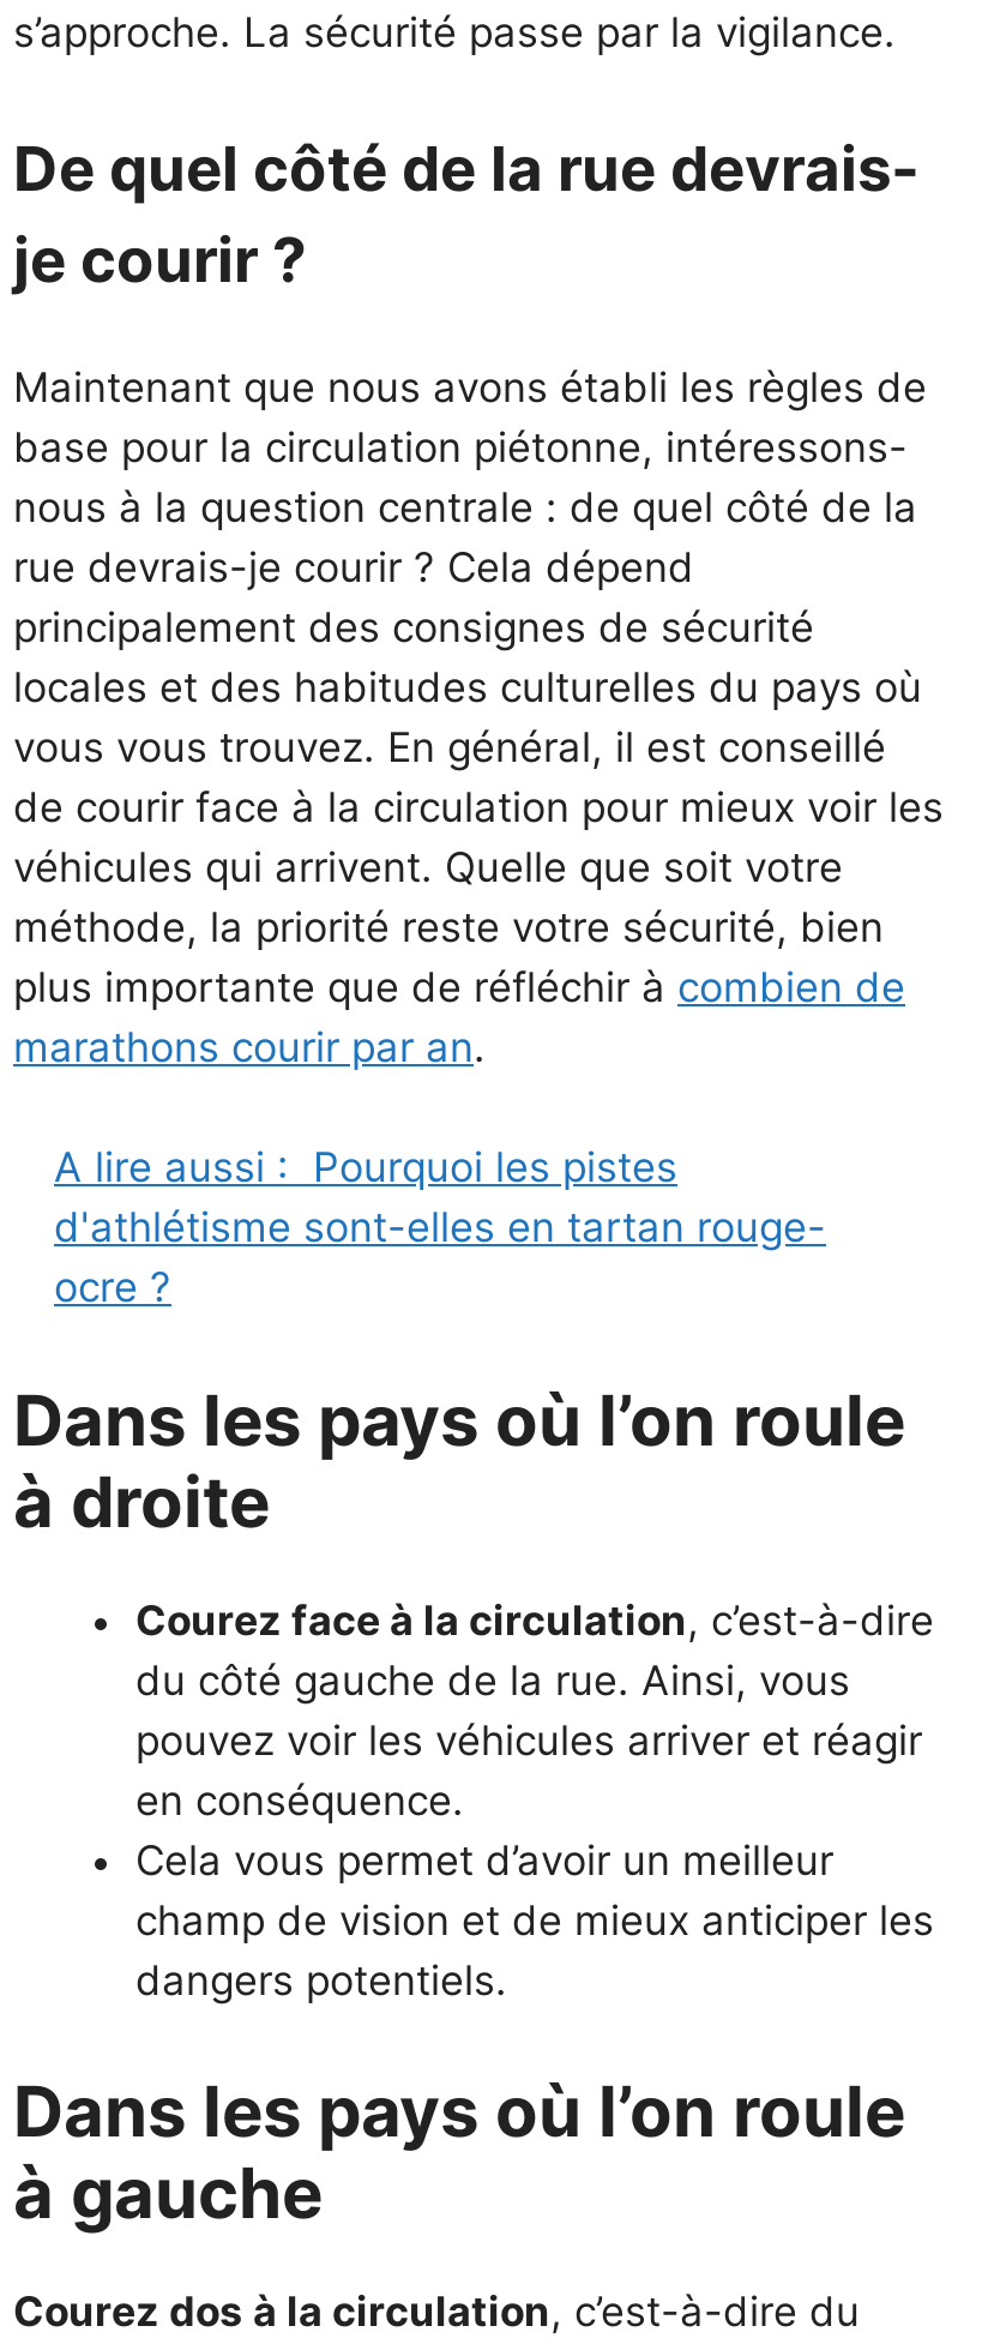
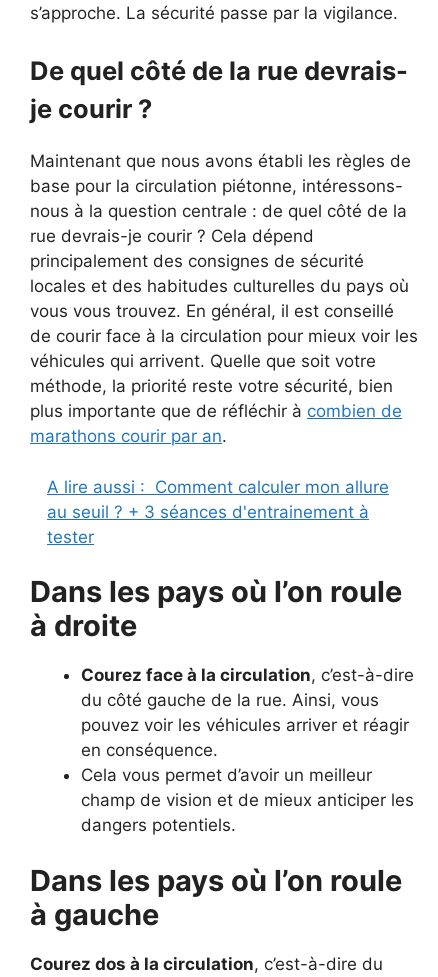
[54,1143,826,1311] A lire aussi : Pourquoi les pistes | d'athlétisme sont-elles en tartan rouge- | ocre ? -> [47,477,389,547] A lire aussi : Comment calculer mon allure | au seuil ? + 3 séances d'entrainement à | tester

